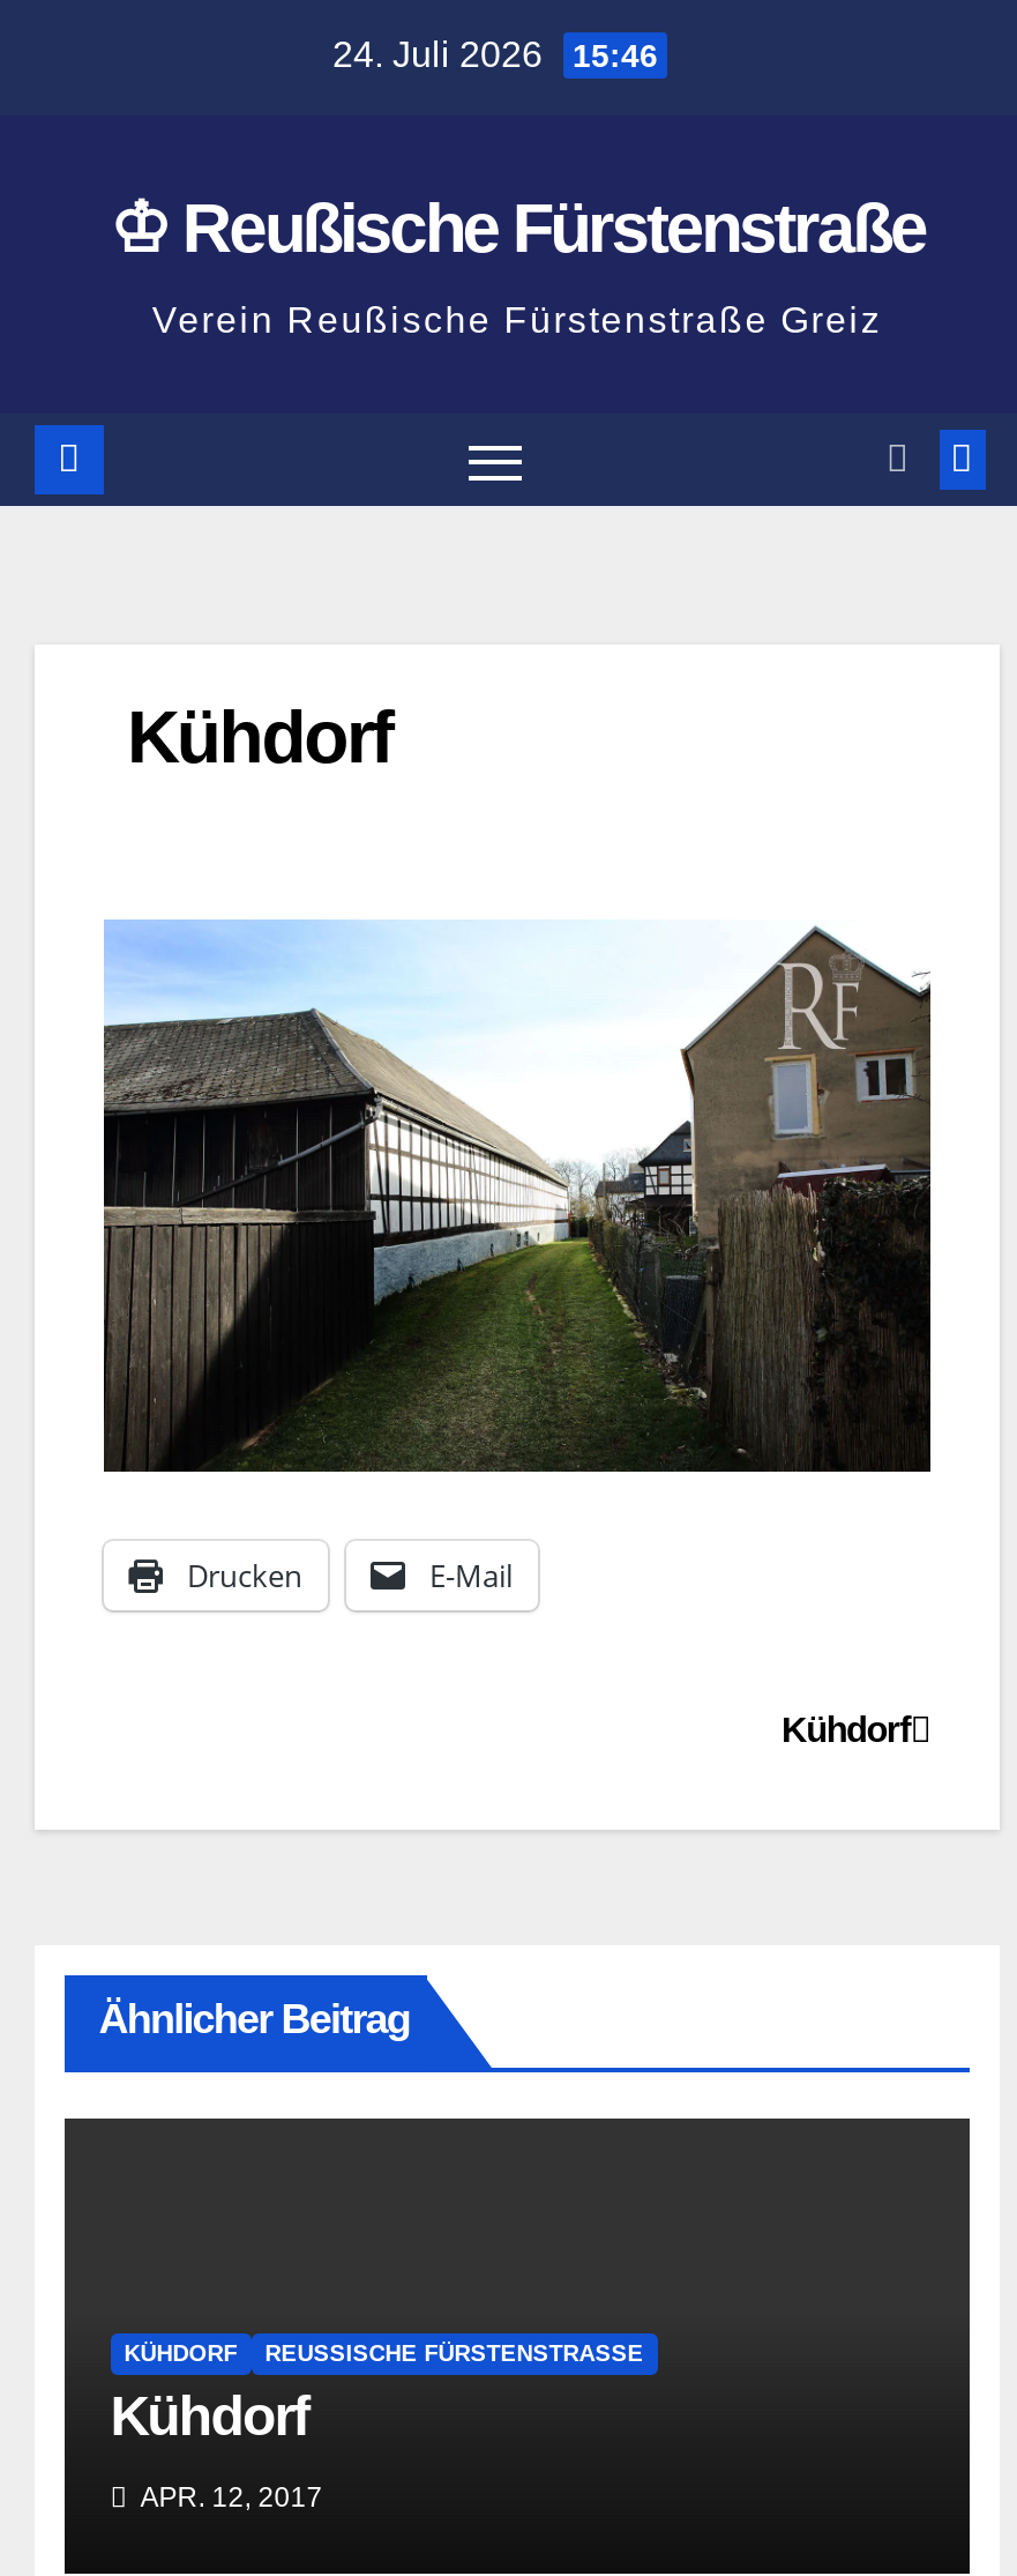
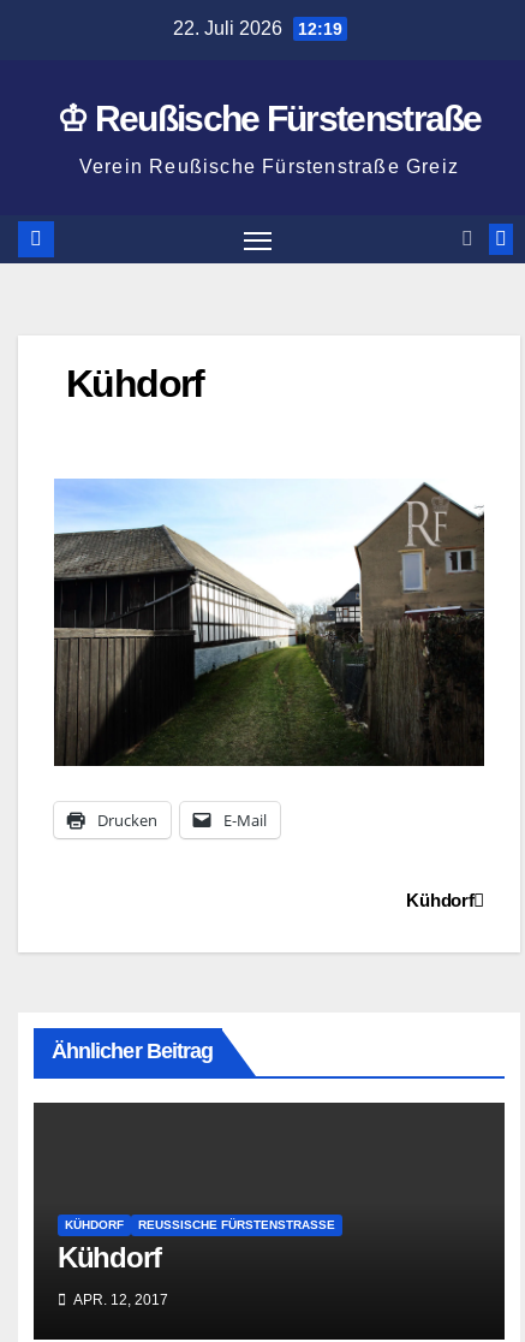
[332,35,658,74] 24. Juli 2026 15:46 -> [173,18,342,38] 22. Juli 2026 12:19

